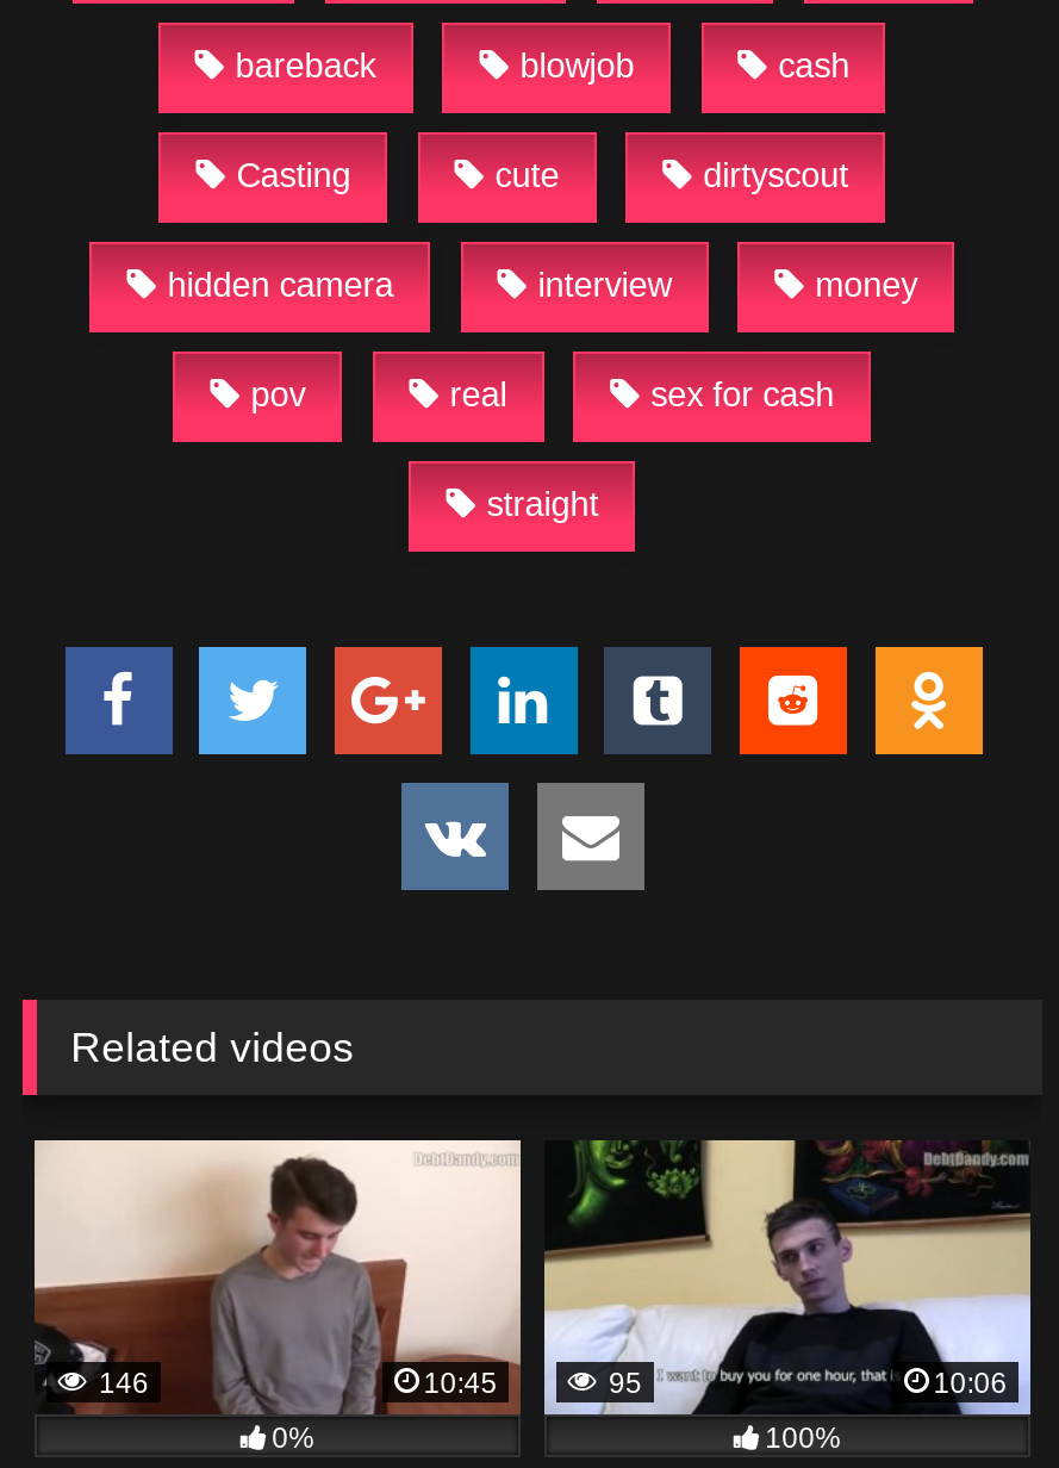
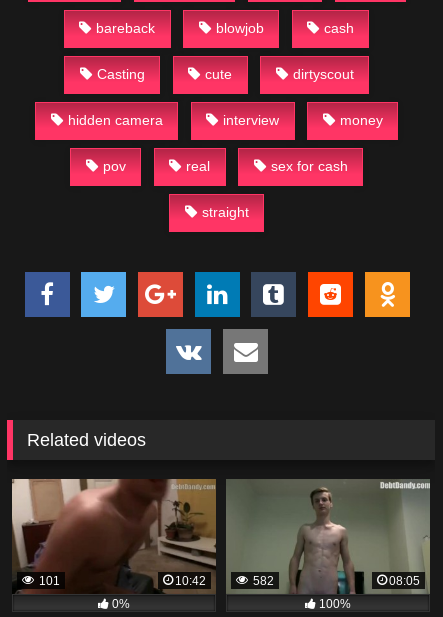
[32,1138,523,1417] [image] | 146 -> [12,479,216,594] [image] | 101
[544,1140,1030,1414] [image] | 95 -> [226,479,431,595] [image] | 582
[423,1366,497,1399] 10:45 -> [175,574,206,588] 10:42
[933,1366,1007,1399] 10:06 -> [389,574,420,588] 08:05

